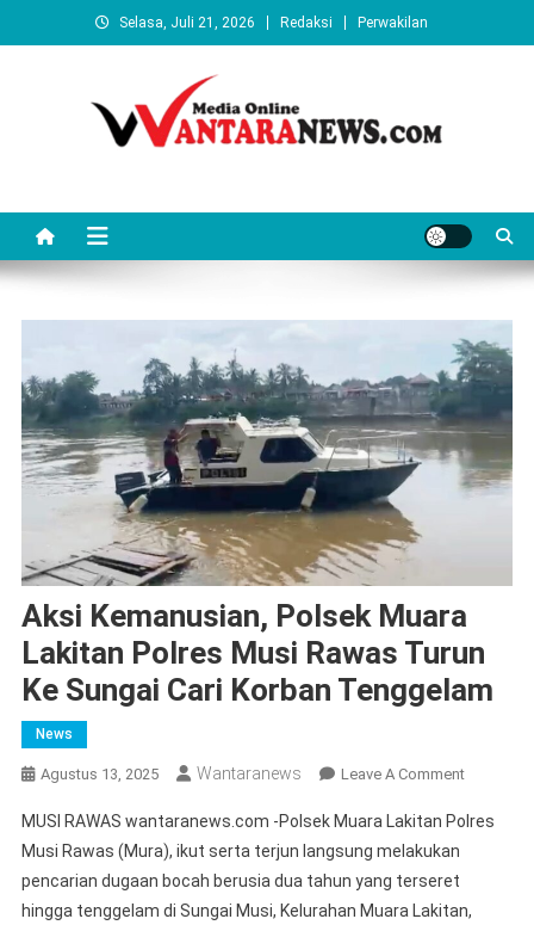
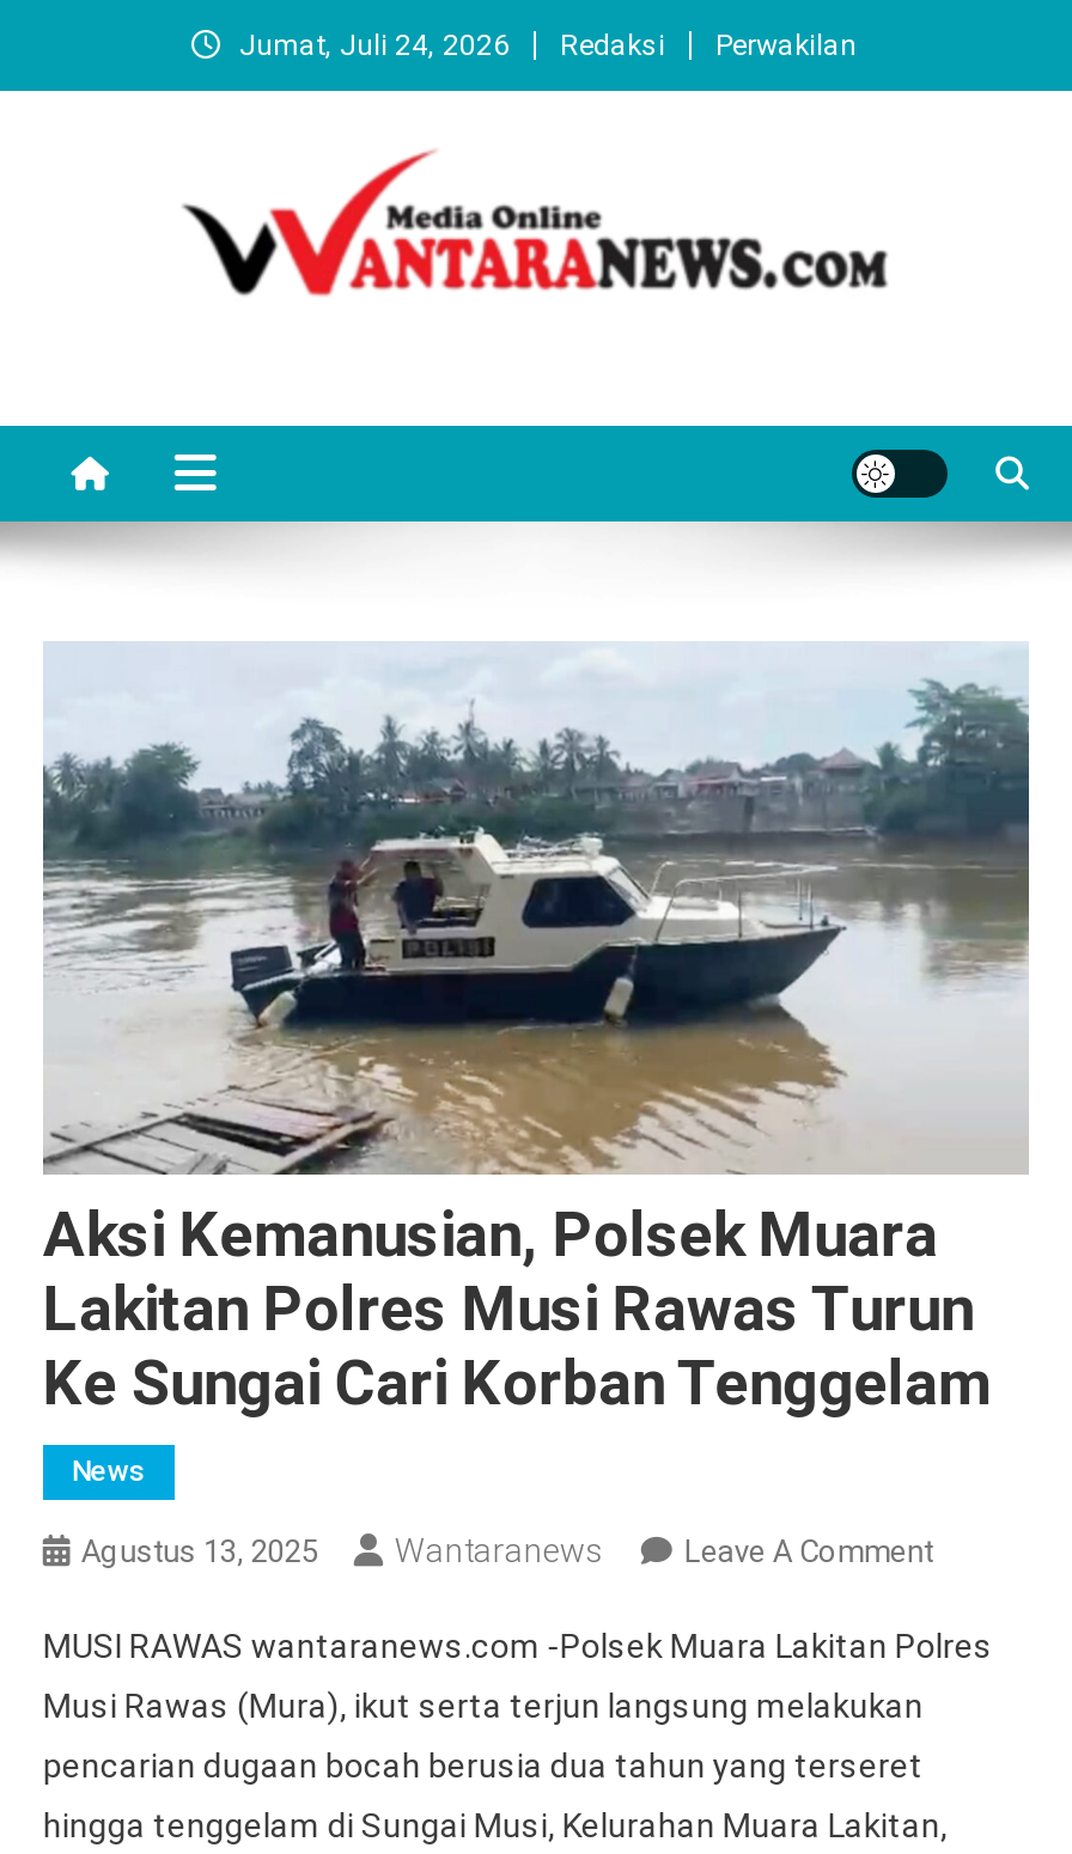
[119,14,427,31] Selasa, Juli 21, 2026 Redaksi Perwakilan -> [239,29,857,62] Jumat, Juli 24, 2026 Redaksi Perwakilan

